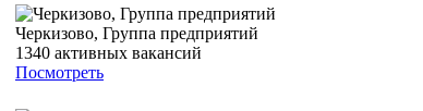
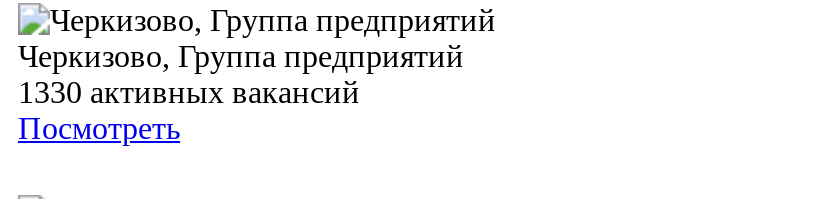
[15,44,202,62] 1340 активных вакансий -> [18,76,360,110] 1330 активных вакансий

